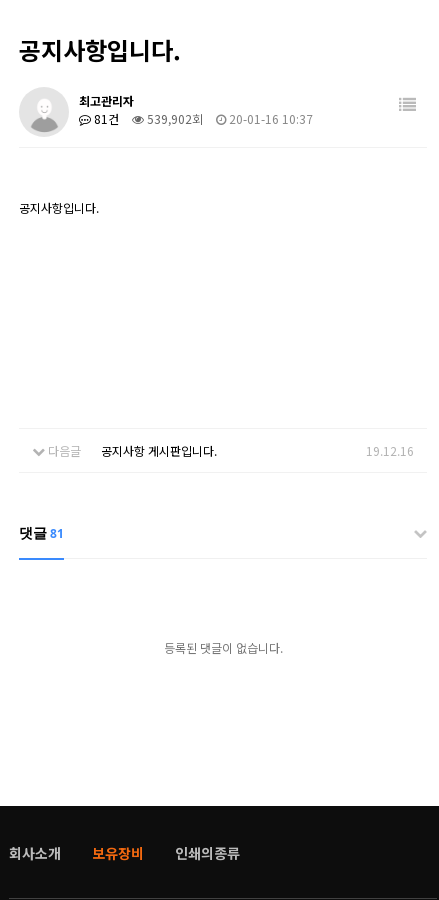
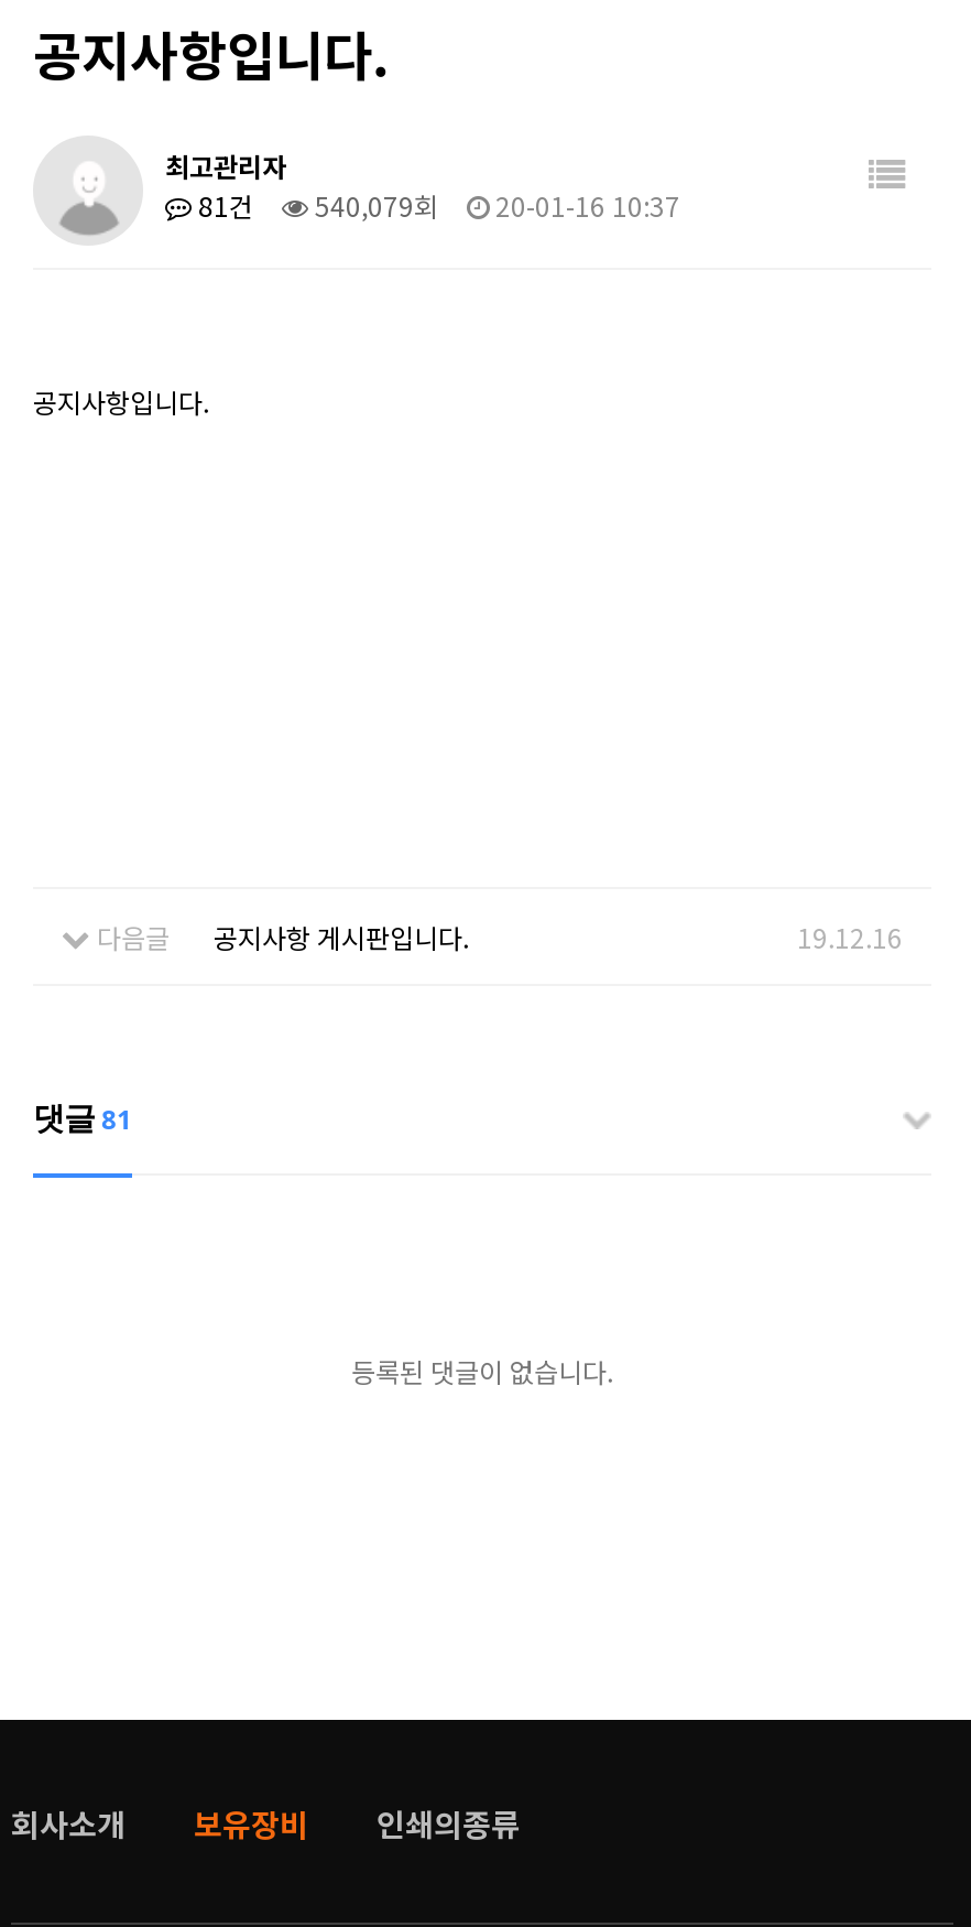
[91,110,313,127] 81건 539,902회 20-01-16 10:37 -> [192,186,680,224] 81건 540,079회 20-01-16 10:37

